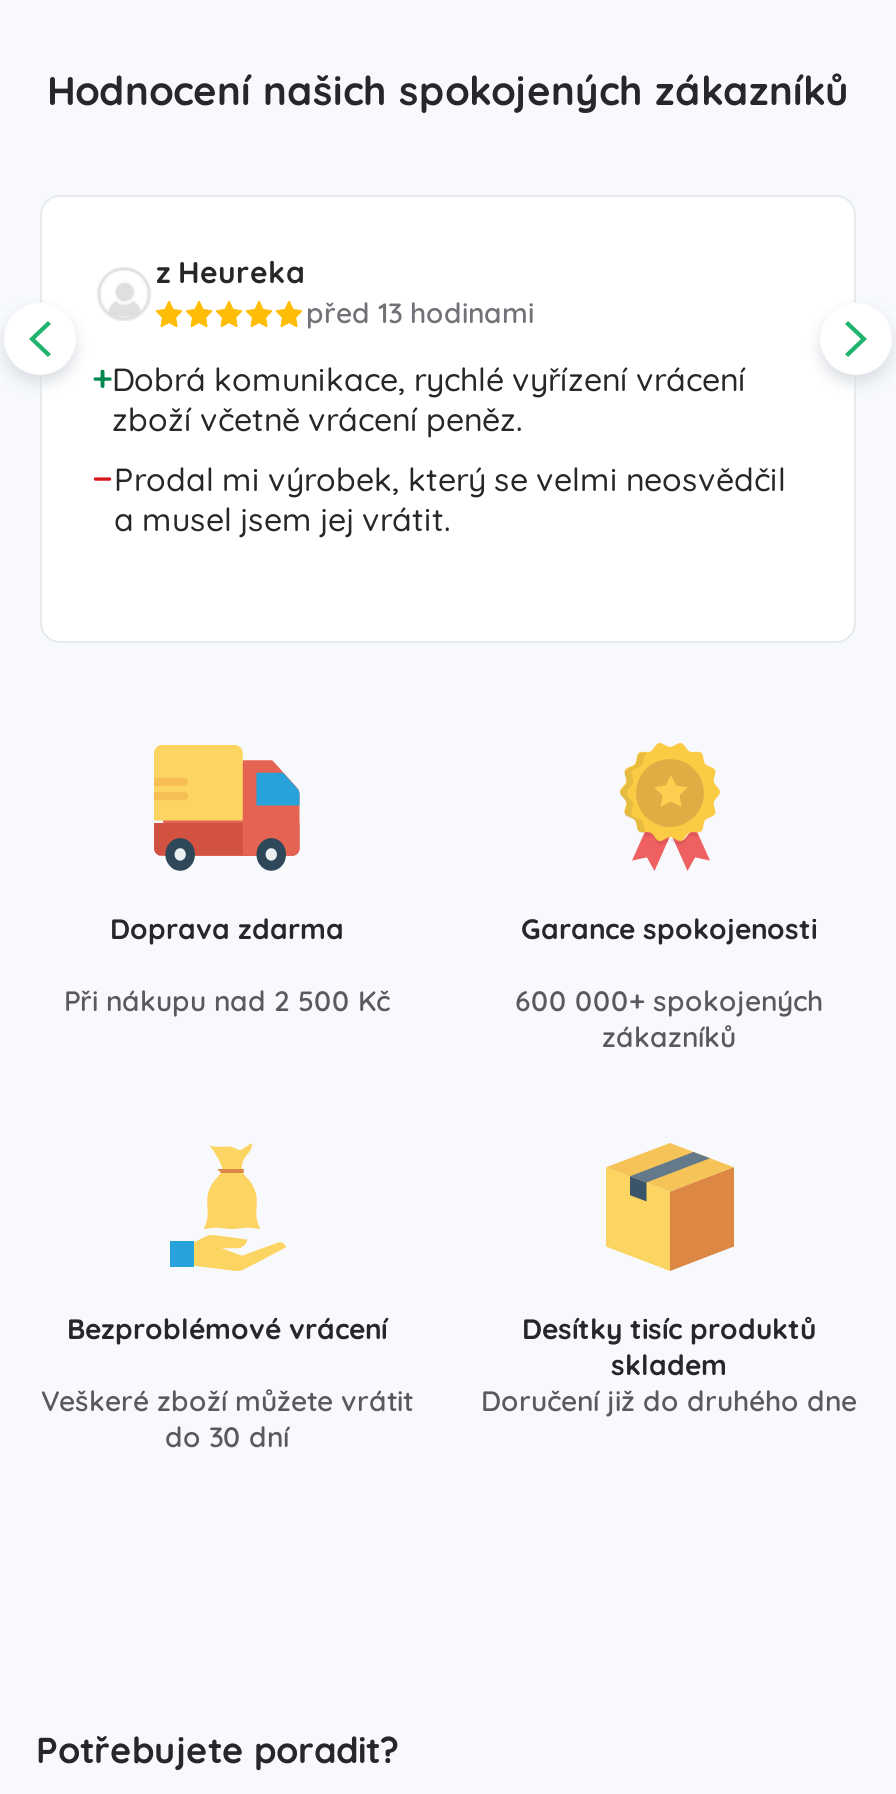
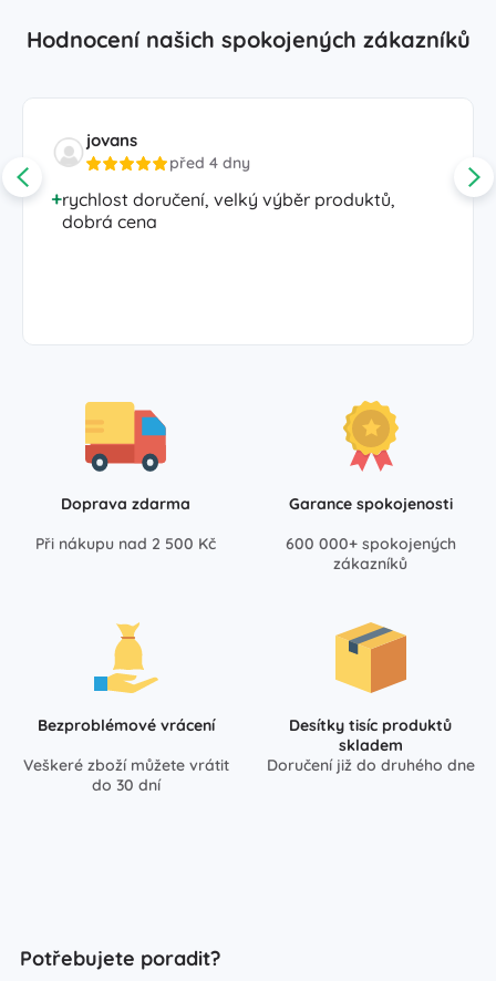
[112,254,786,540] z Heureka | před 13 hodinami | Dobrá komunikace, rychlé vyřízení vrácení | zboží včetně vrácení peněz. | Prodal mi výrobek, který se velmi neosvědčil | a musel jsem jej vrátit. -> [62,130,395,233] jovans | před 4 dny | rychlost doručení, velký výběr produktů, | dobrá cena

